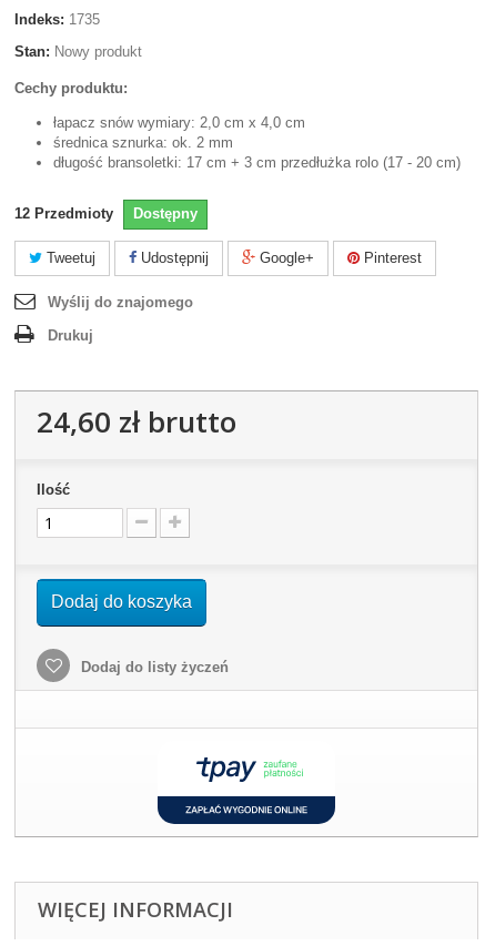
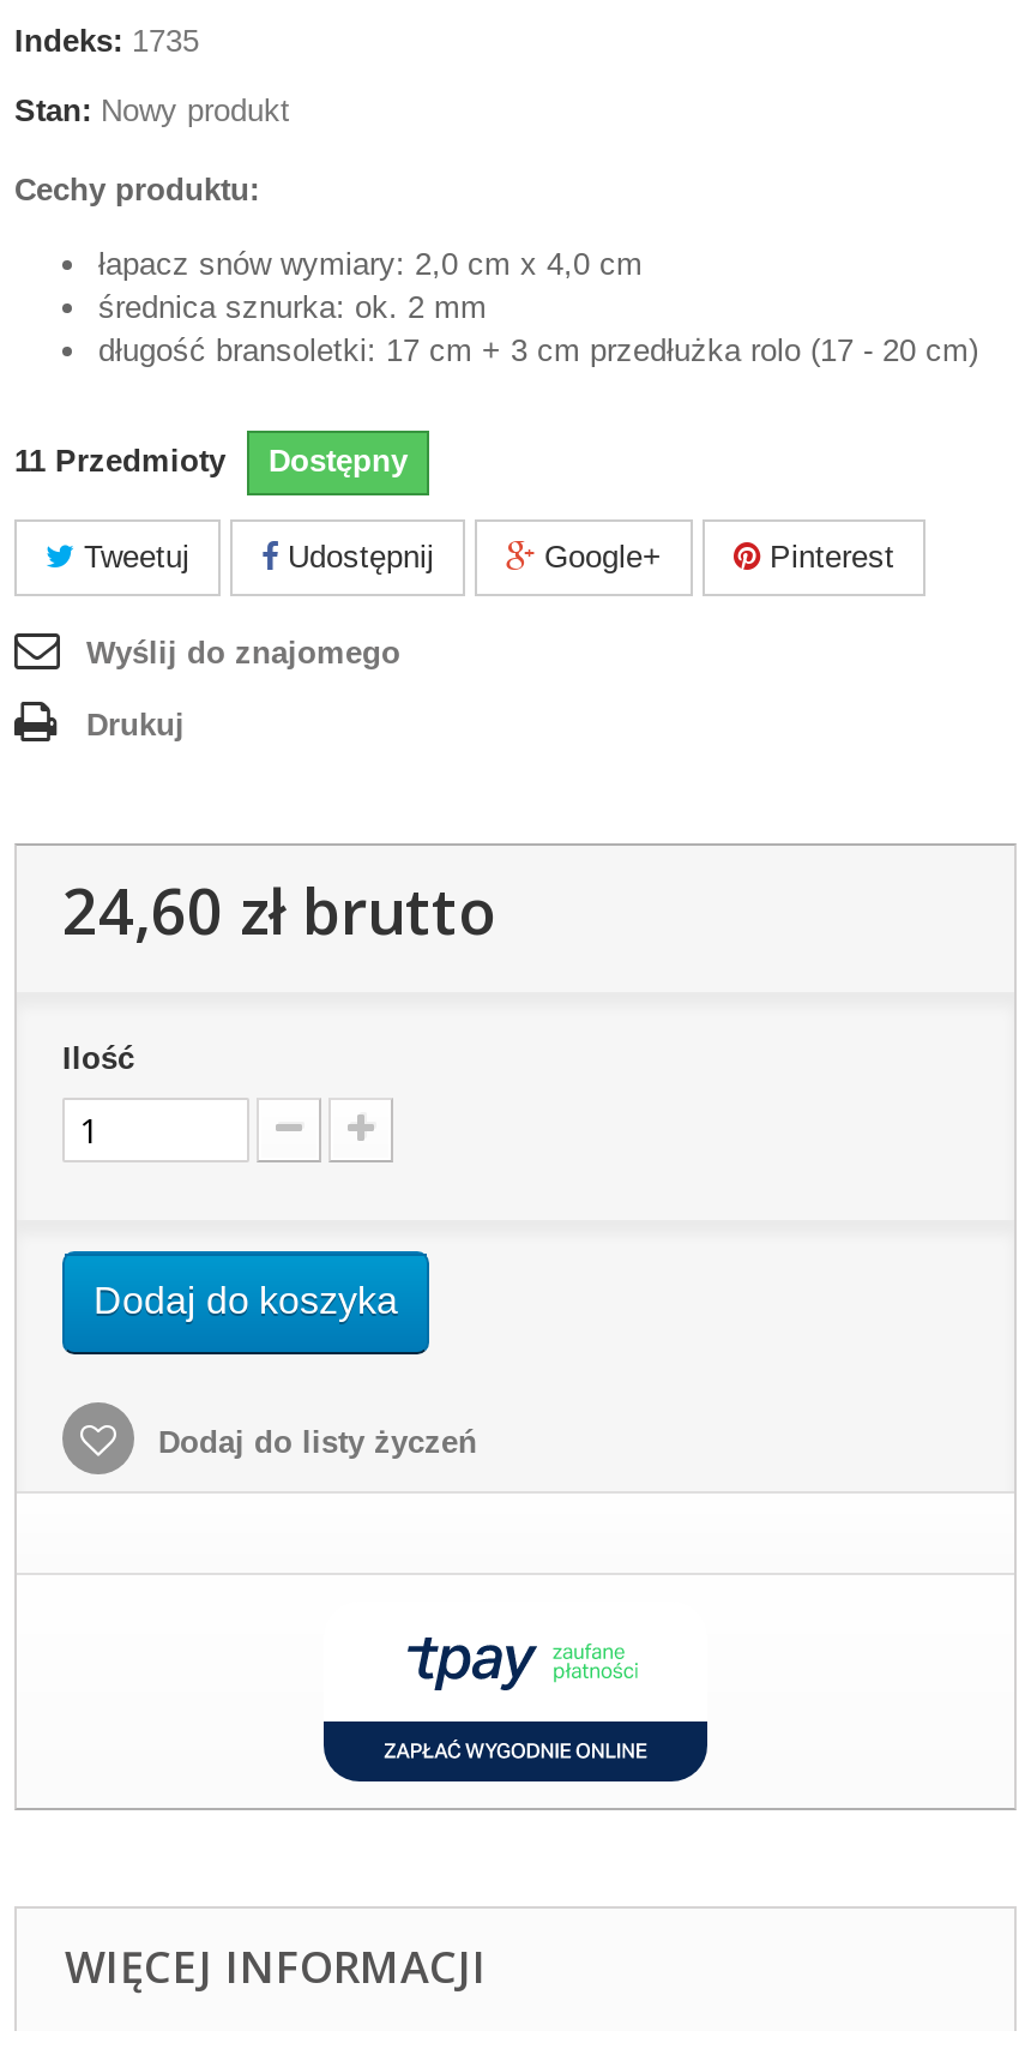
[14,205,198,222] 12 Przedmioty Dostępny -> [14,443,408,479] 11 Przedmioty Dostępny

